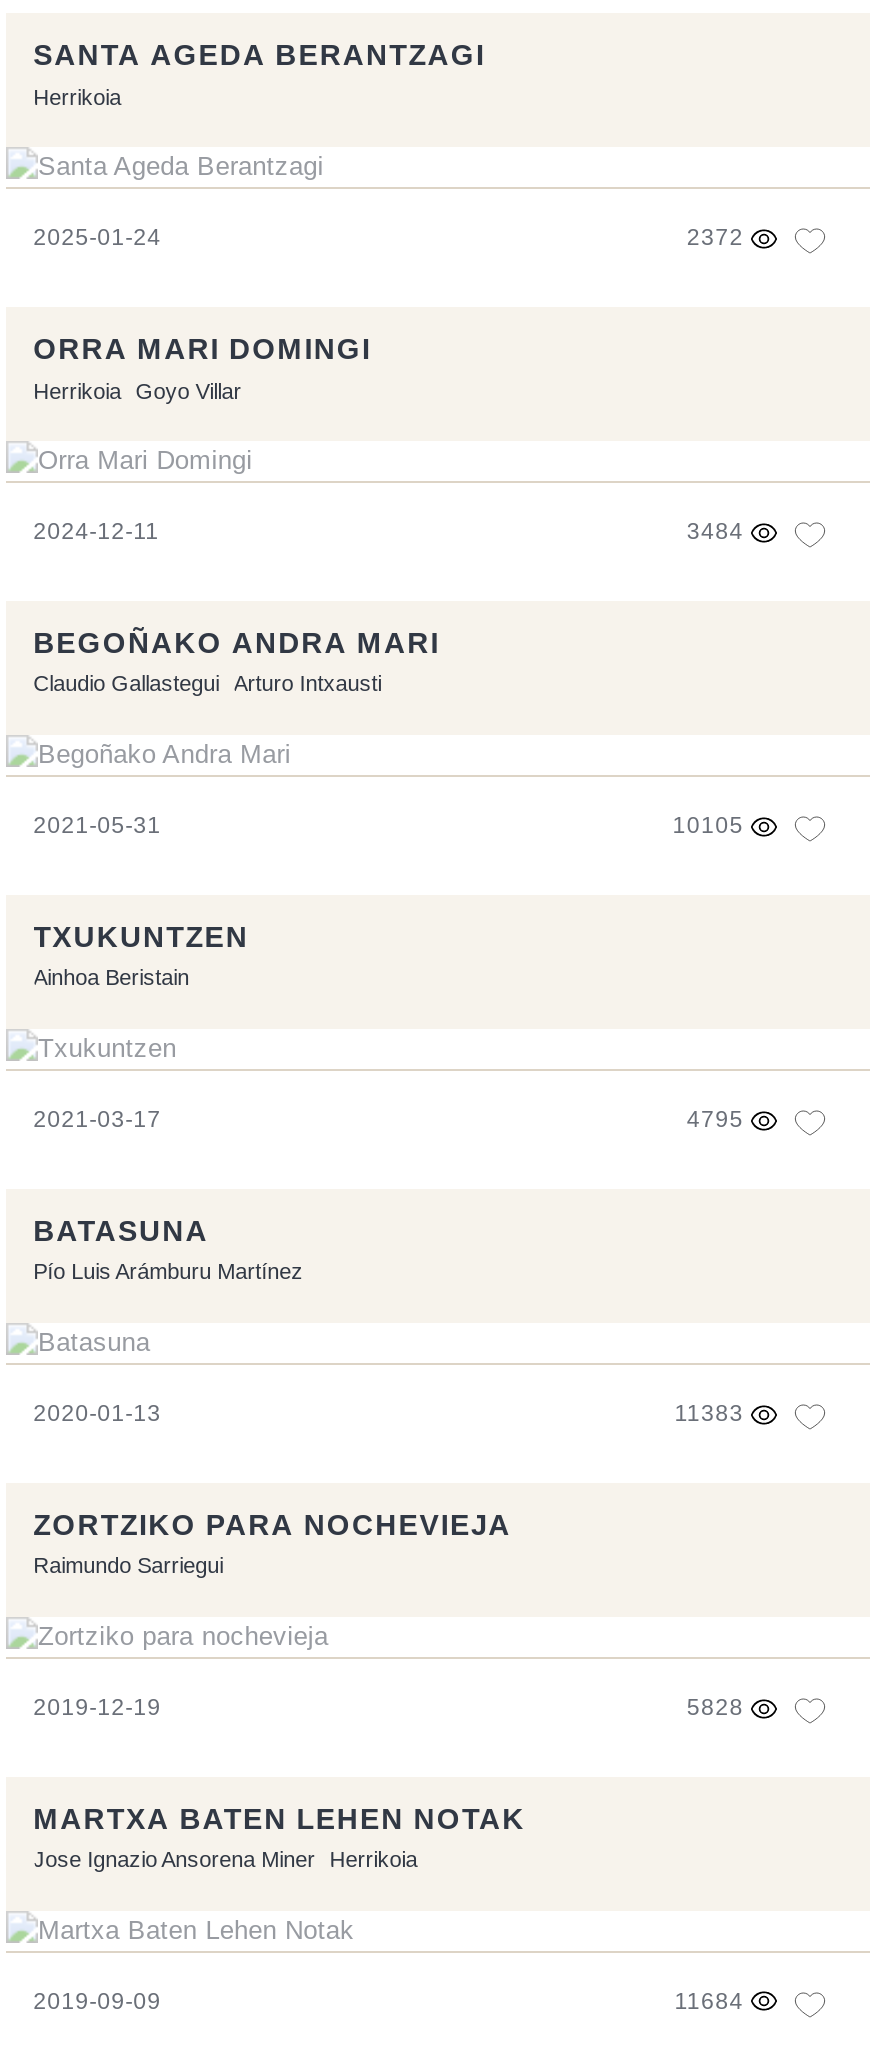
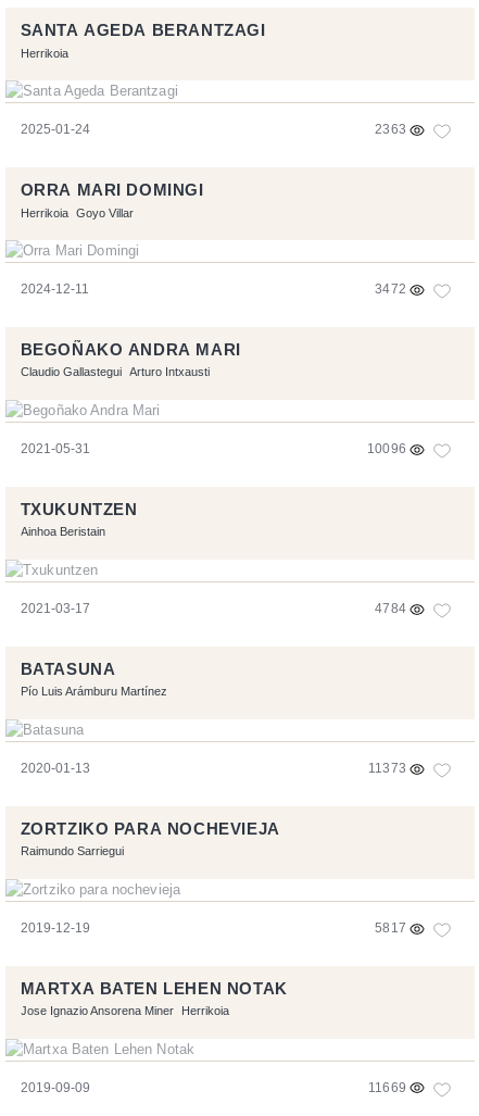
[687,226,744,250] 2372 -> [375,123,406,136] 2363
[687,520,744,544] 3484 -> [375,283,406,296] 3472
[672,814,744,838] 10105 -> [367,443,406,456] 10096
[687,1107,744,1131] 4795 -> [375,602,406,615] 4784
[674,1401,744,1425] 11383 -> [368,762,406,775] 11373
[687,1695,744,1719] 5828 -> [375,922,406,935] 5817
[674,1989,744,2013] 11684 -> [368,1081,406,1094] 11669

